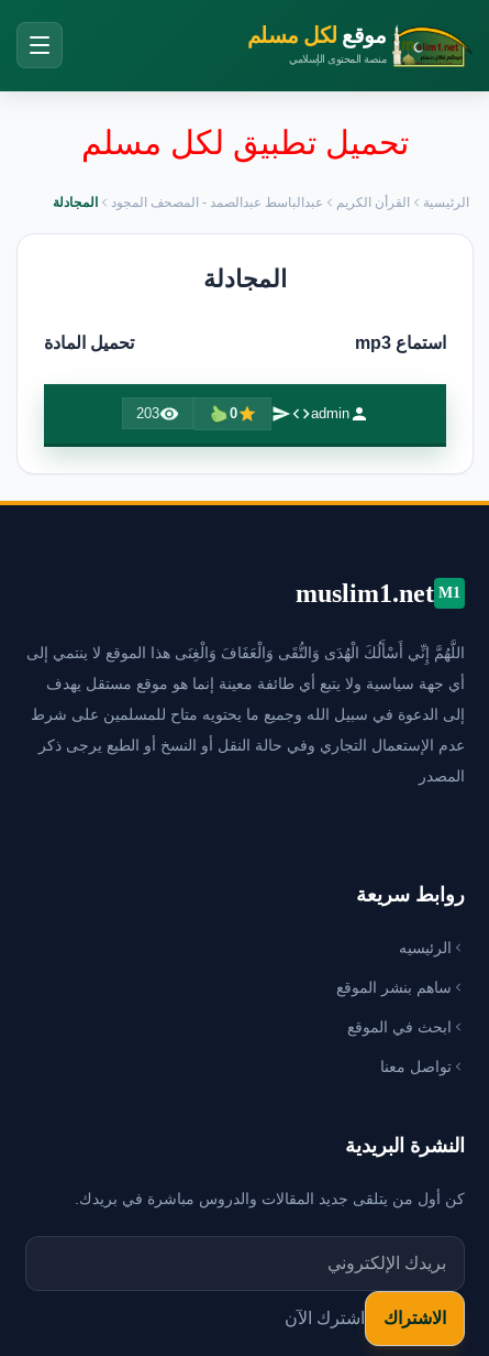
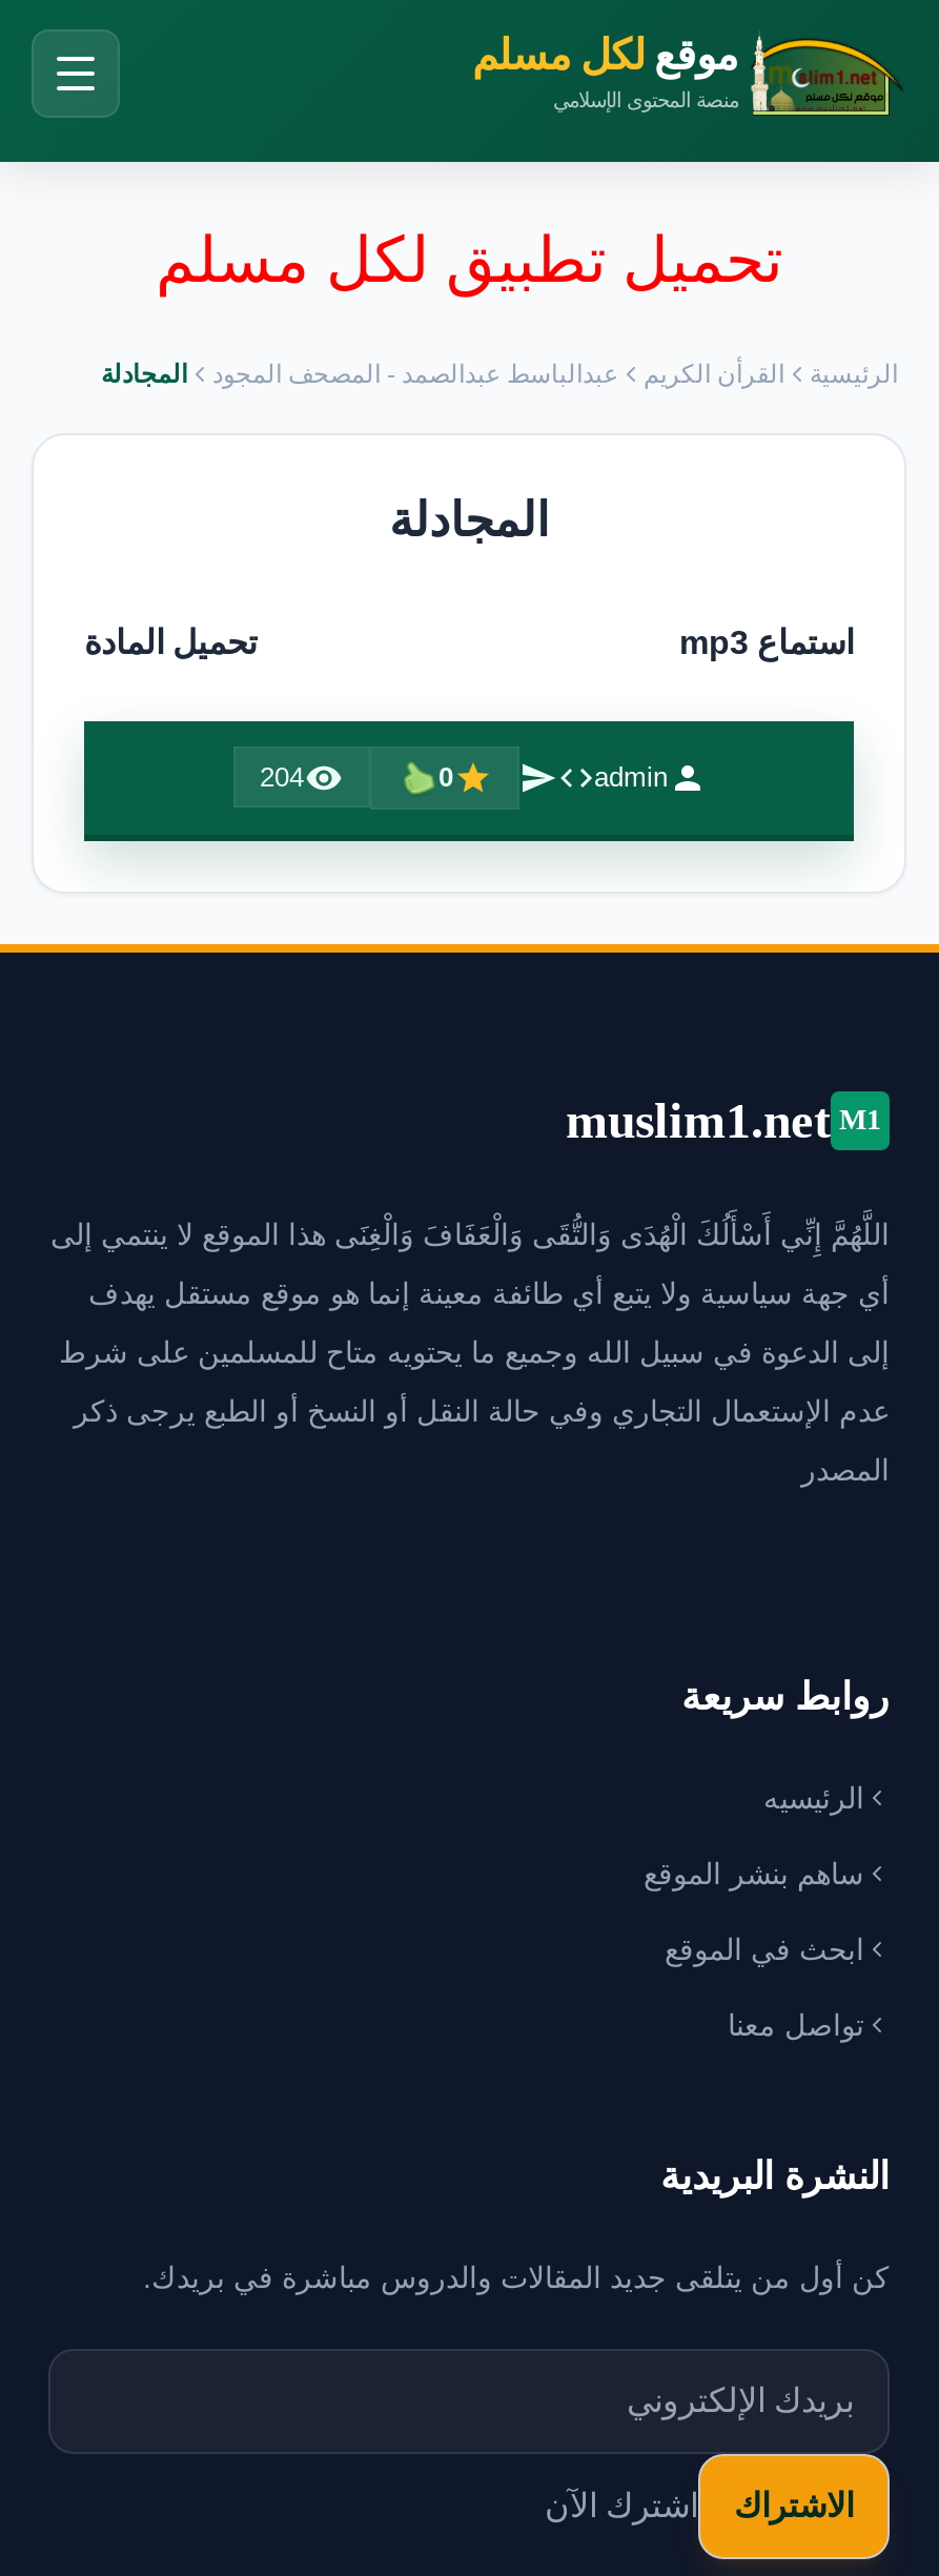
[136,405,159,422] 203 -> [260,761,304,793] 204

